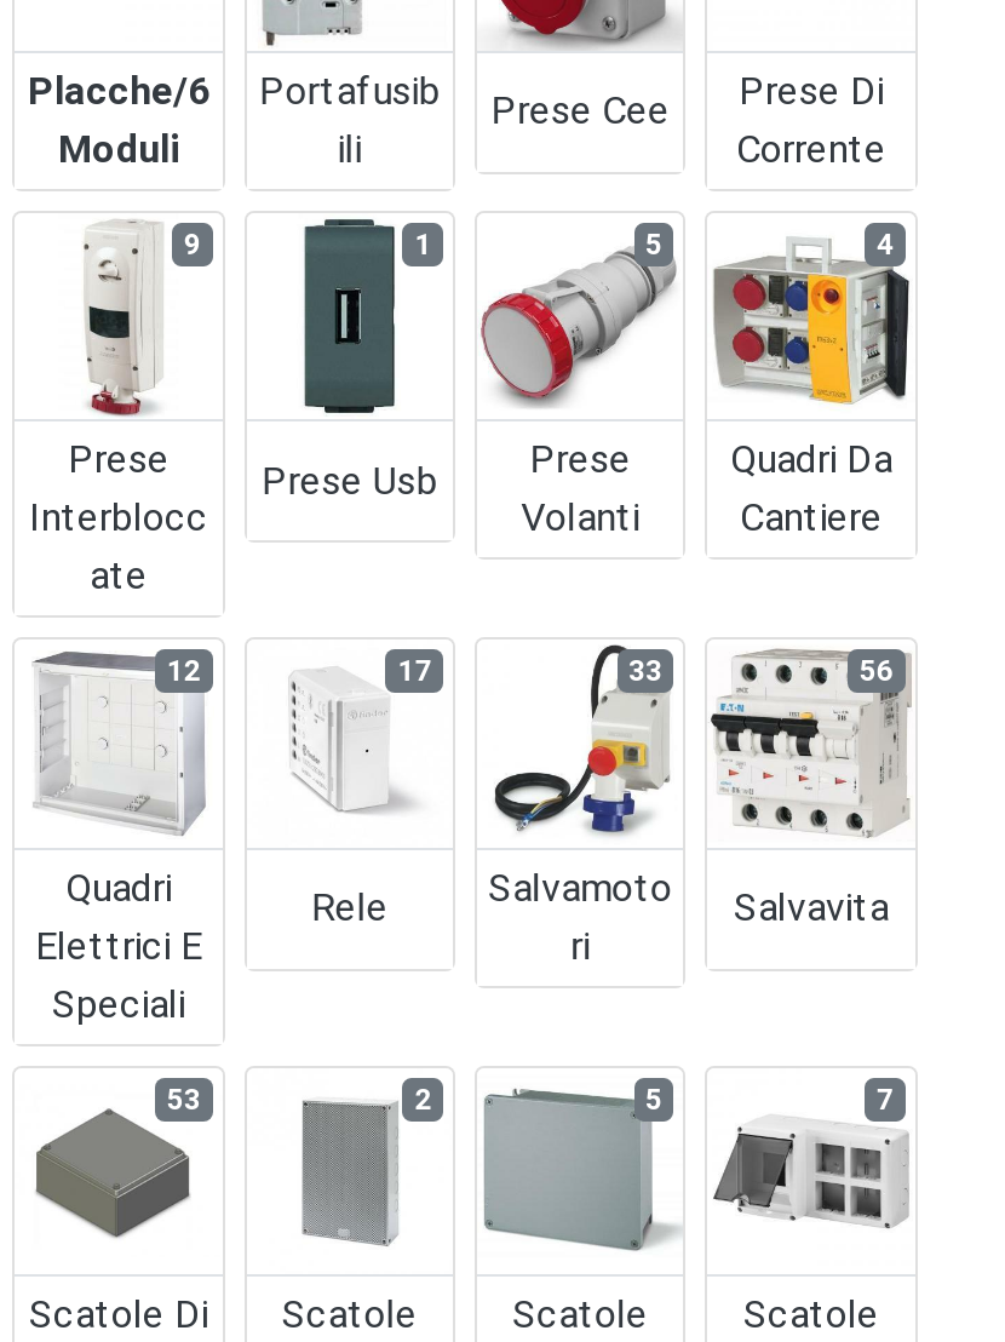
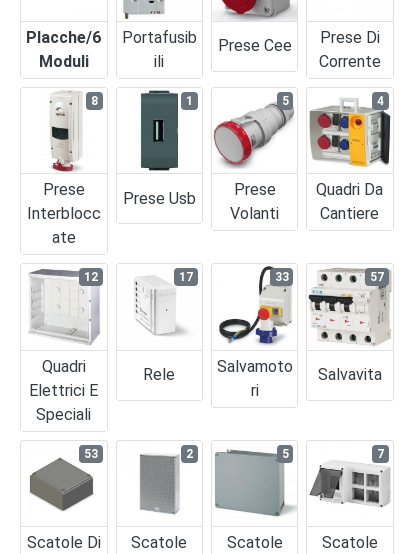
[184,227,201,261] 9 -> [91,94,98,108] 8
[859,655,893,688] 56 -> [370,270,384,284] 57

